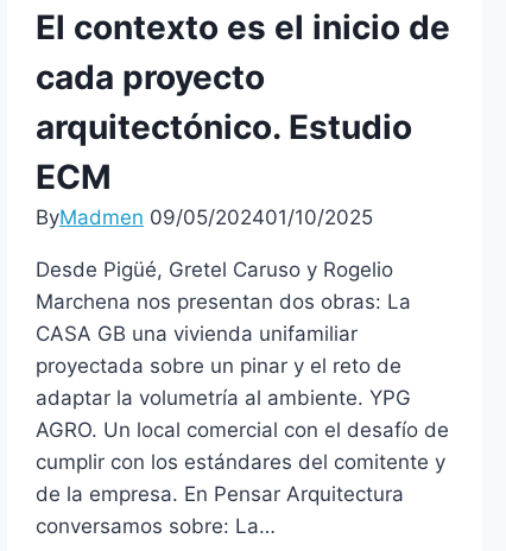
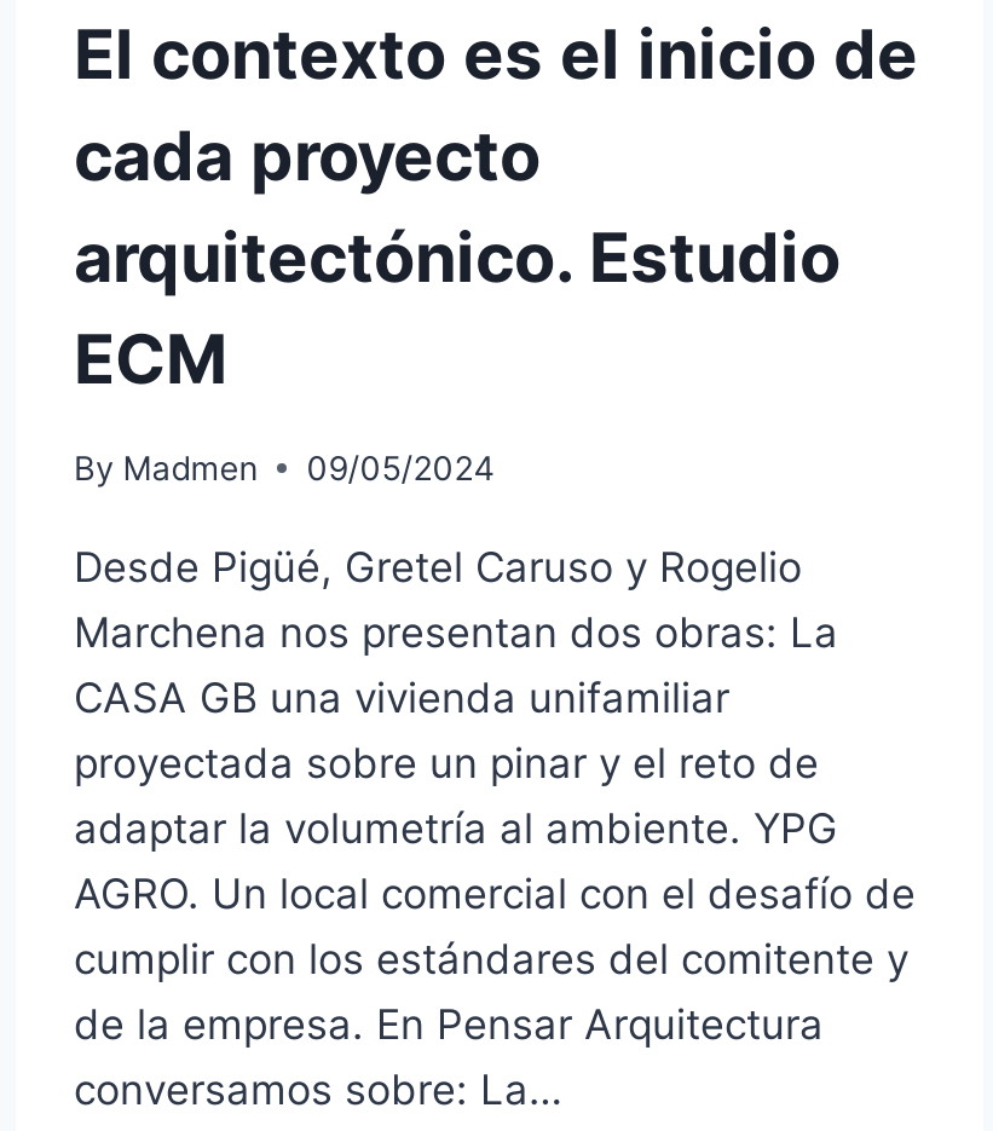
[36,205,373,229] ByMadmen 09/05/202401/10/2025 -> [74,448,495,487] By Madmen | 09/05/2024

